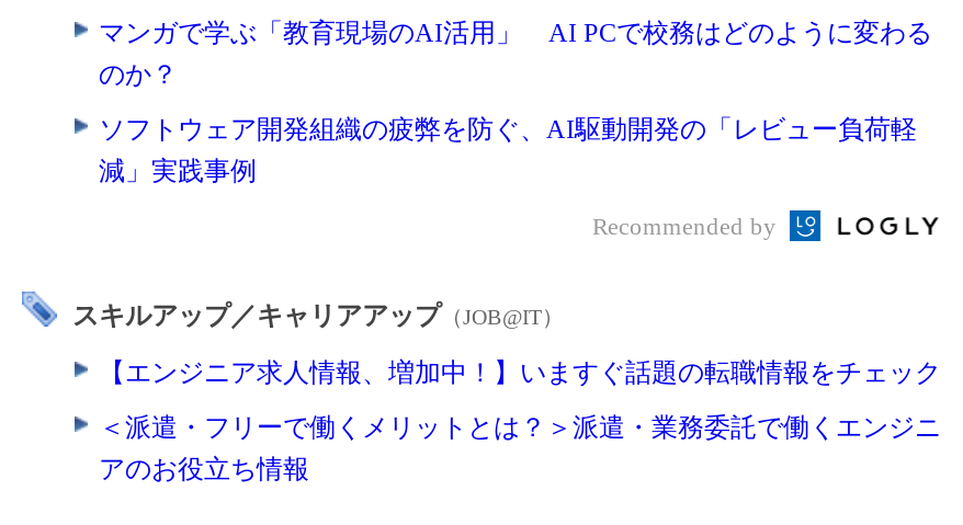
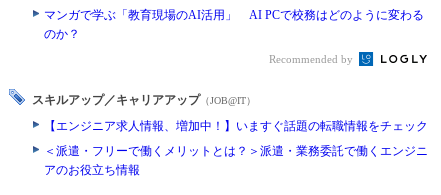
[99,114,917,186] ソフトウェア開発組織の疲弊を防ぐ、AI駆動開発の「レビュー負荷軽 | 減」実践事例 -> none

